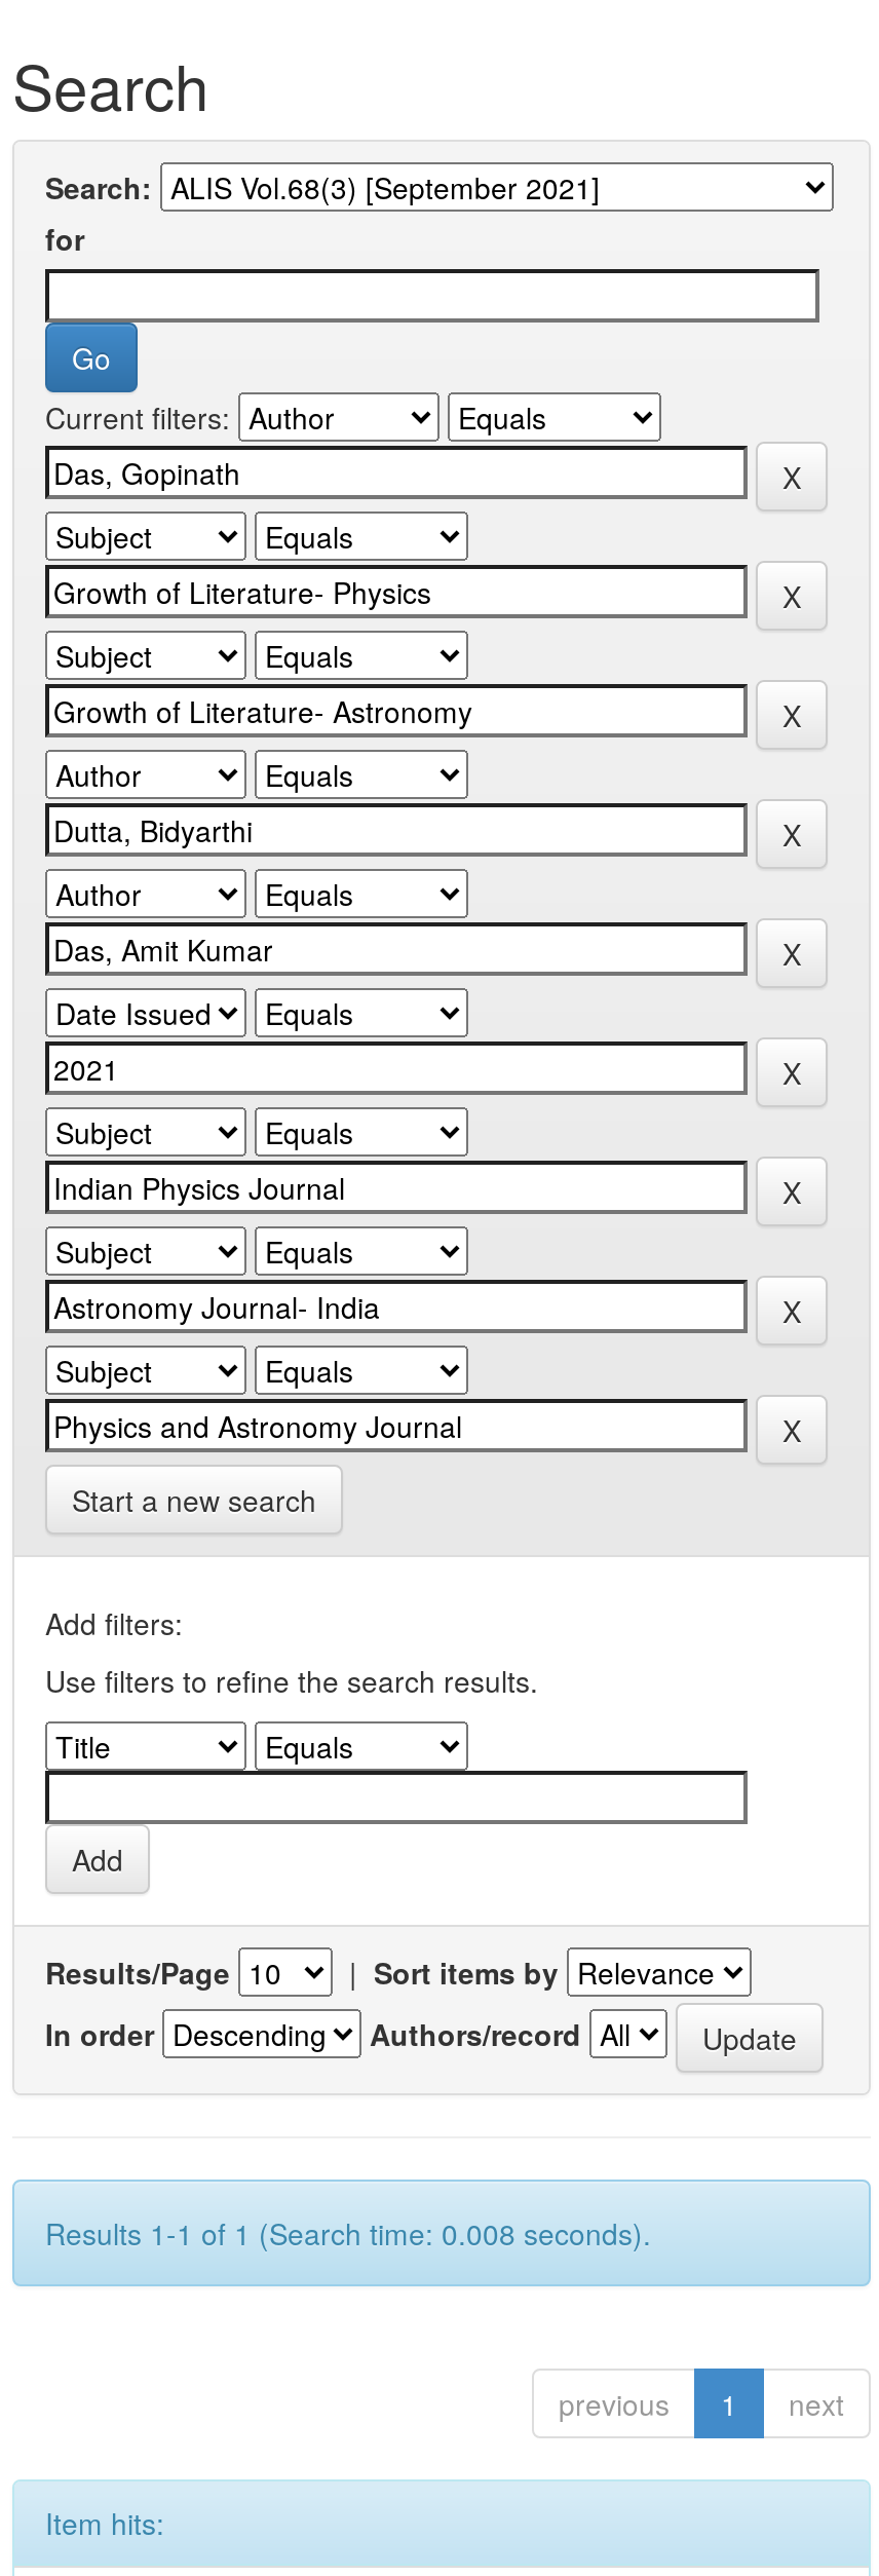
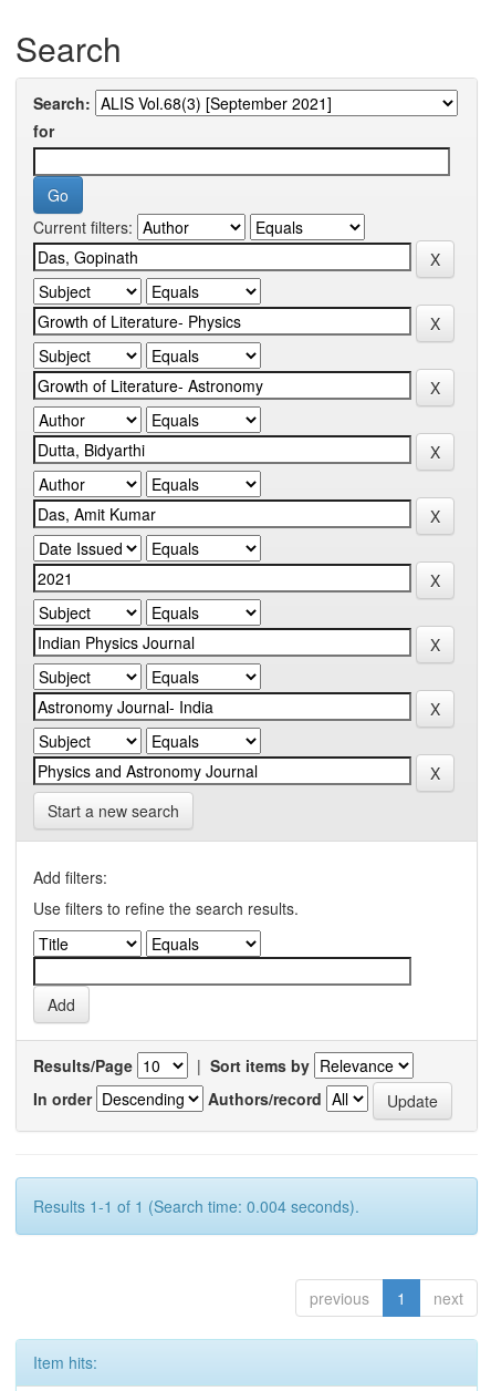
[45,2212,651,2253] Results 1-1 of 1 (Search time: 0.008 seconds). -> [33,1195,359,1217] Results 1-1 of 1 (Search time: 0.004 seconds).

